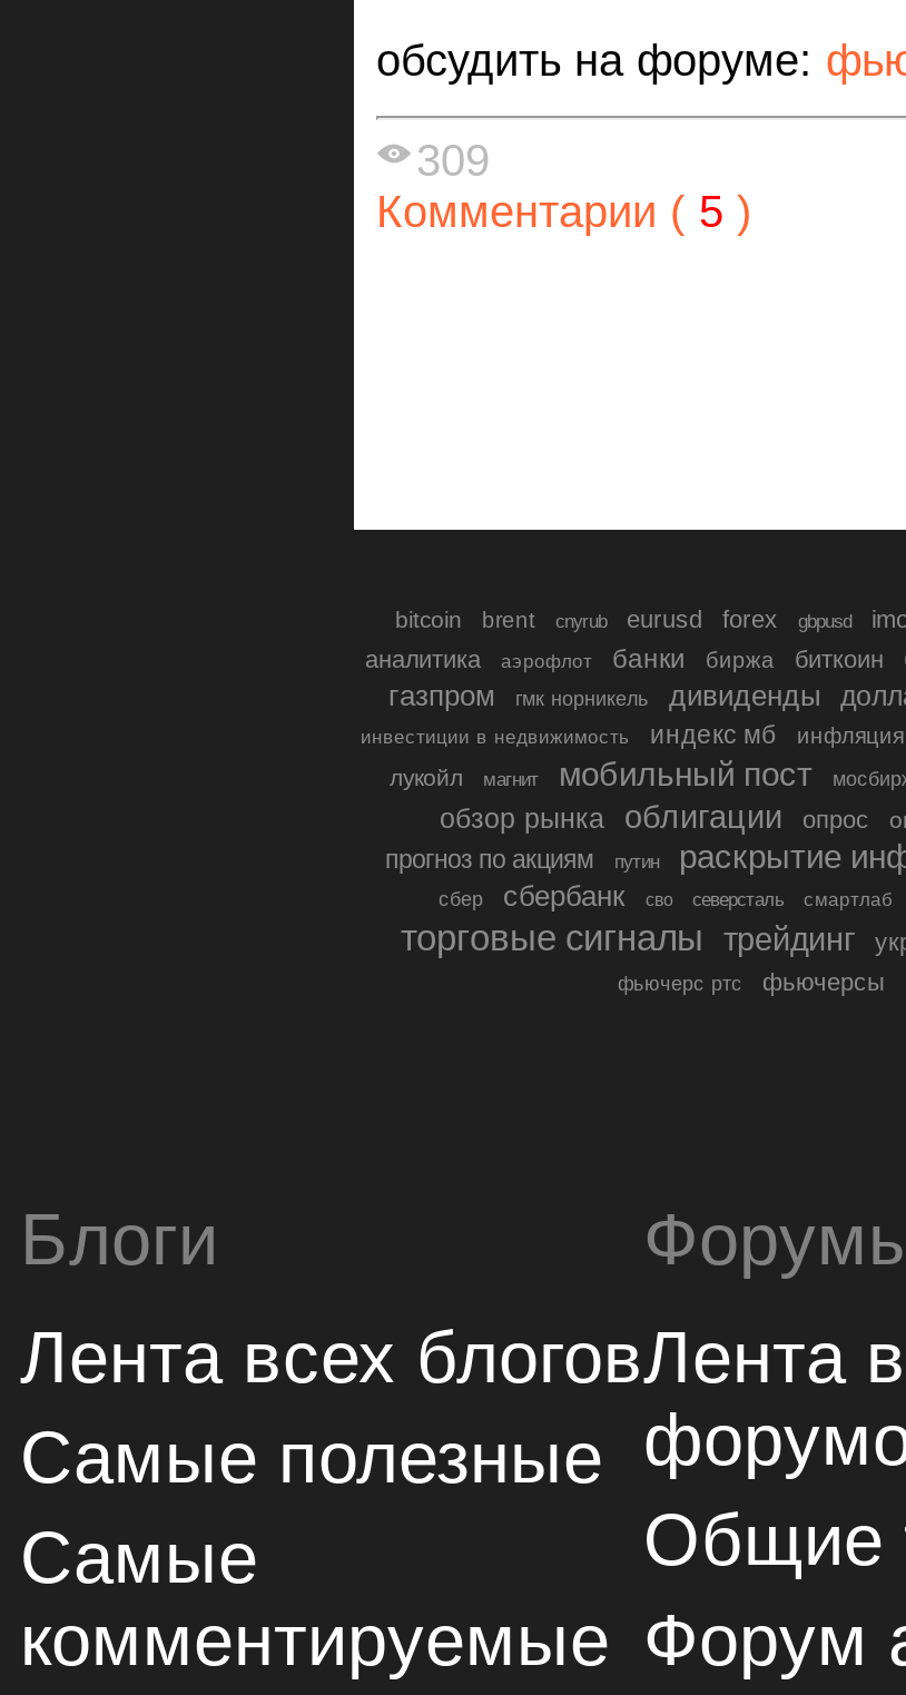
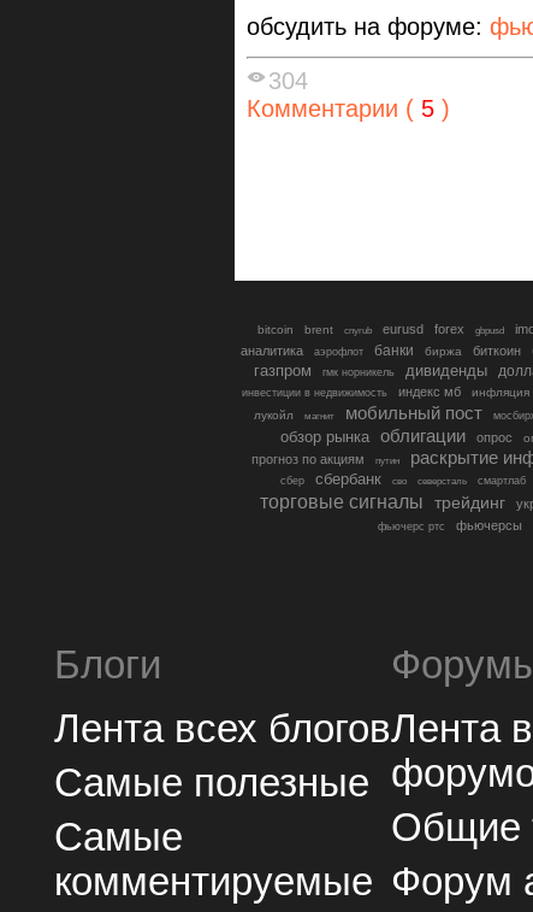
[416,135,490,184] 309 -> [268,67,308,93] 304

